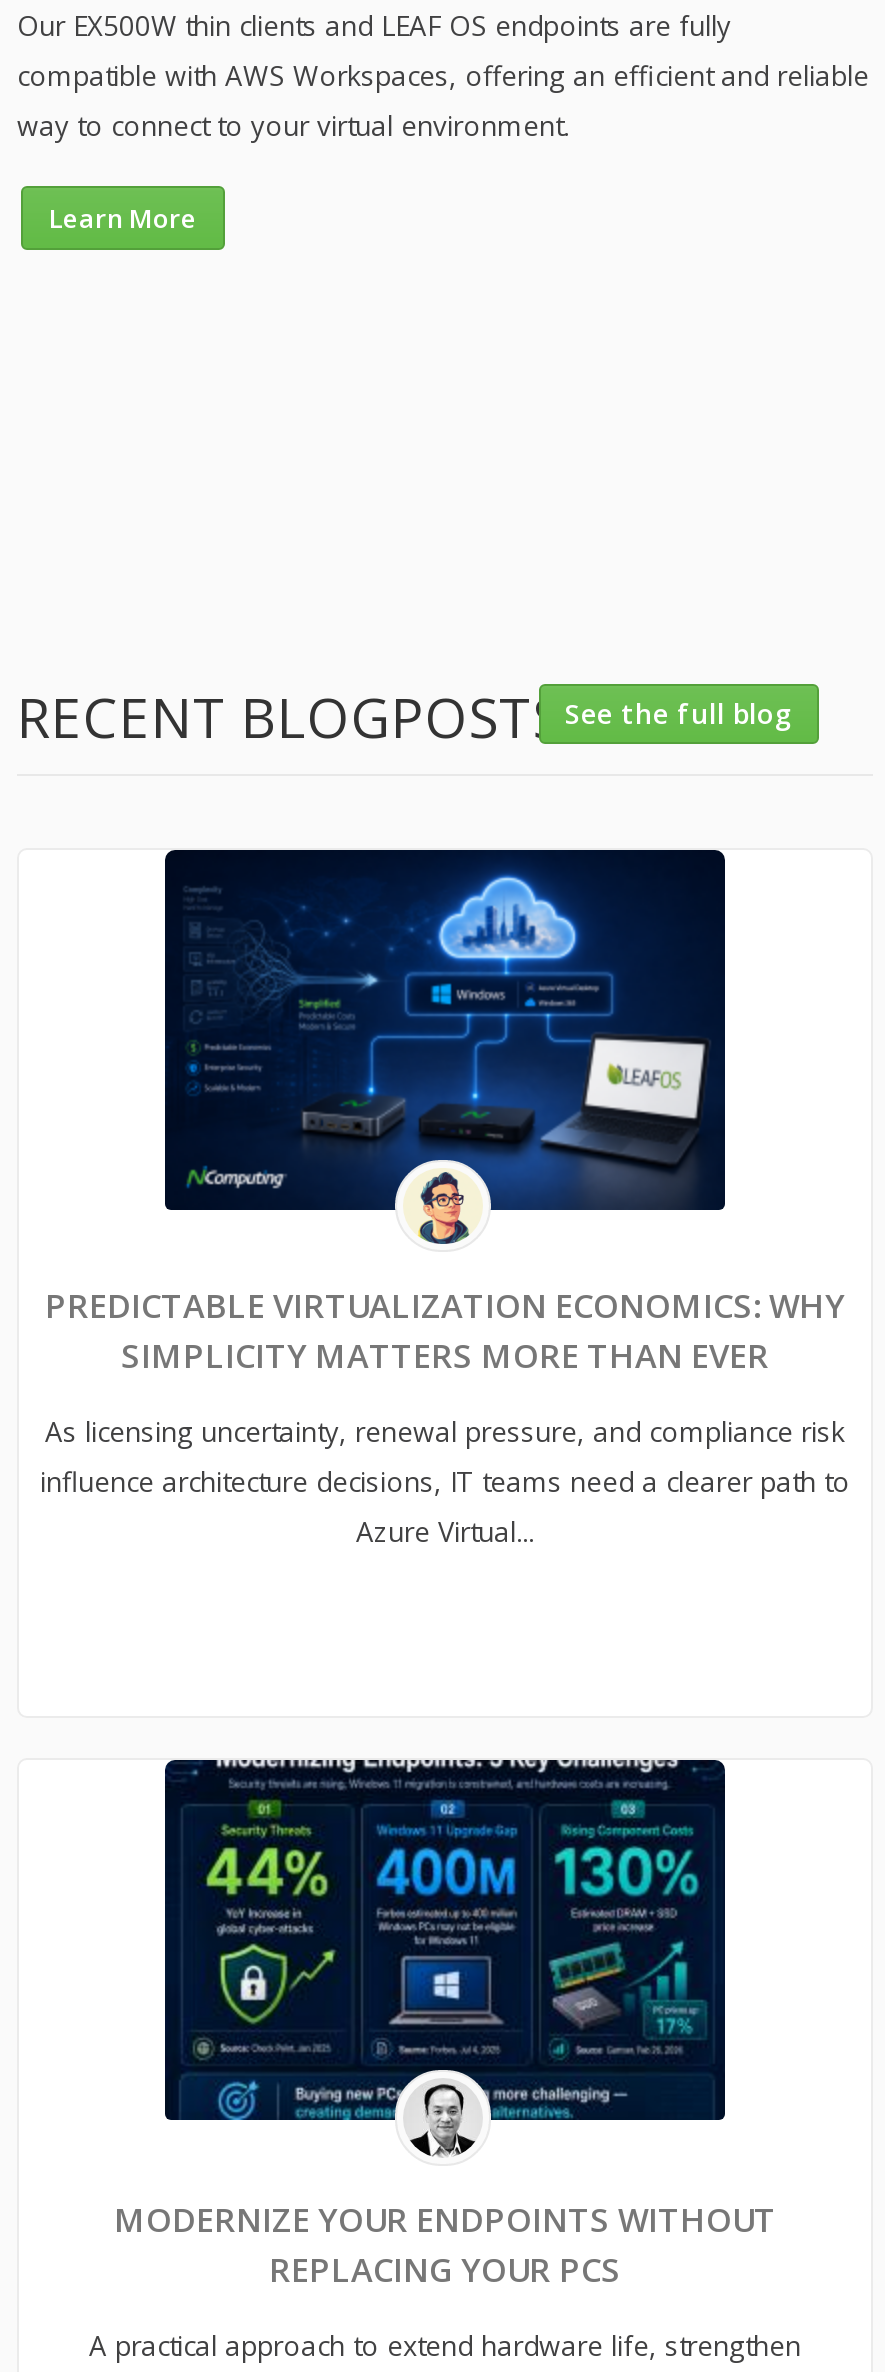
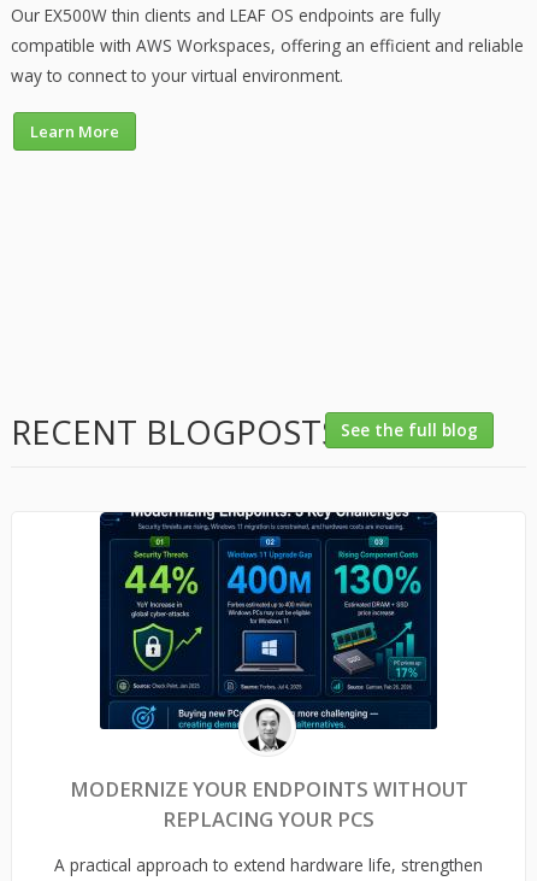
[40,850,850,1550] [image] | PREDICTABLE VIRTUALIZATION ECONOMICS: WHY | SIMPLICITY MATTERS MORE THAN EVER | As licensing uncertainty, renewal pressure, and compliance risk | influence architecture decisions, IT teams need a clearer path to | Azure Virtual... -> none

